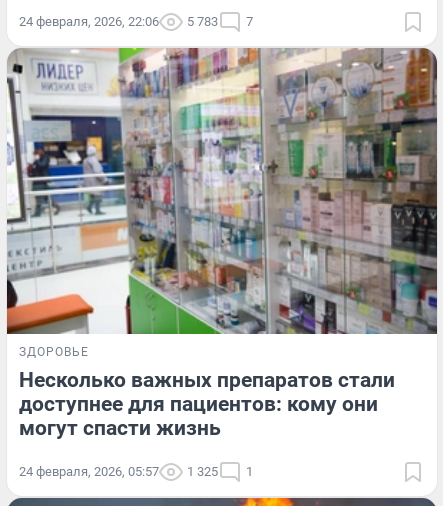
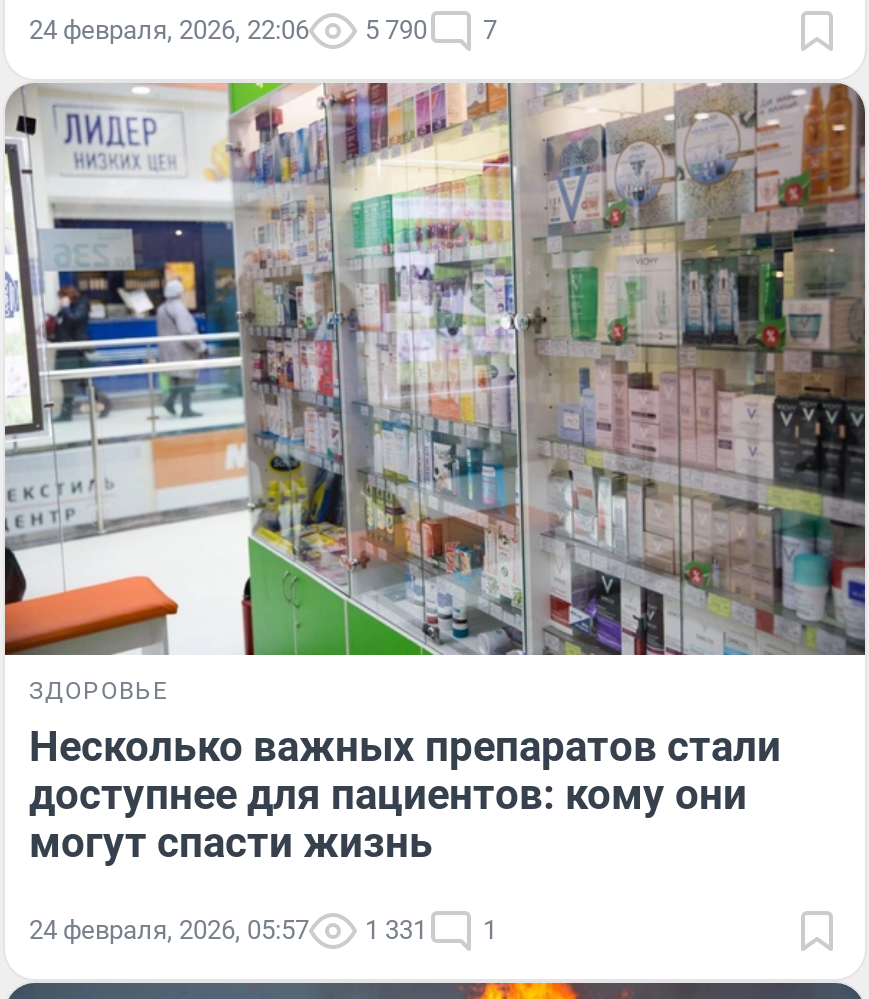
[19,14,253,29] 24 февраля, 2026, 22:06 5 783 7 -> [29,14,497,44] 24 февраля, 2026, 22:06 5 790 7
[19,464,253,479] 24 февраля, 2026, 05:57 1 325 1 -> [29,915,497,945] 24 февраля, 2026, 05:57 1 331 1

